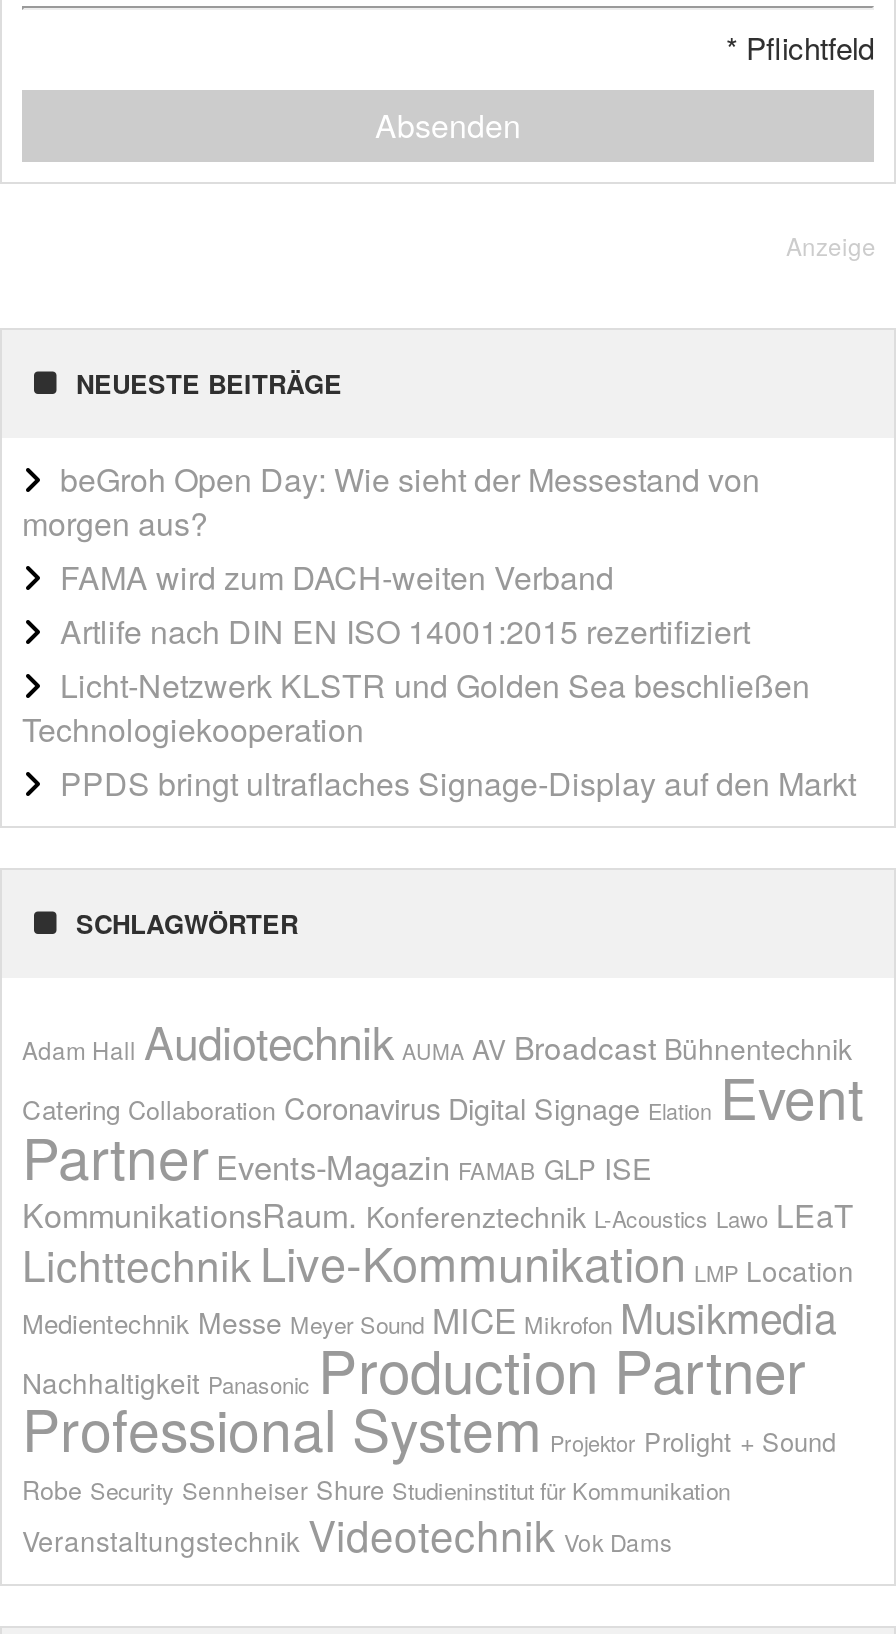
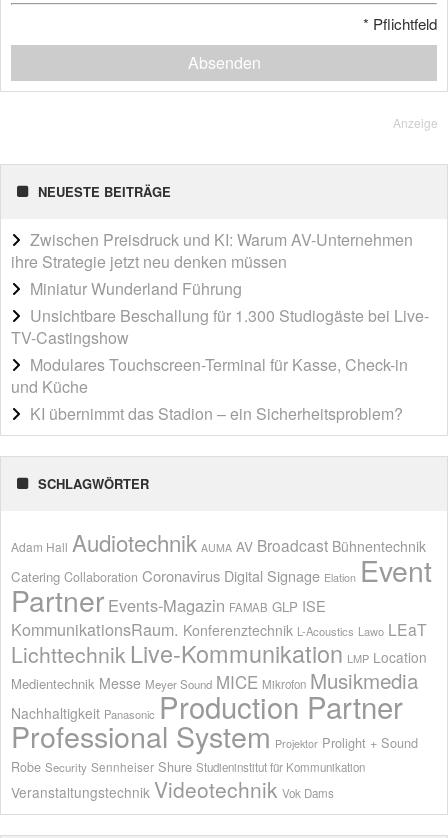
[22,456,856,806] beGroh Open Day: Wie sieht der Messestand von | morgen aus? | FAMA wird zum DACH-weiten Verband | Artlife nach DIN EN ISO 14001:2015 rezertifiziert | Licht-Netzwerk KLSTR und Golden Sea beschließen | Technologiekooperation | PPDS bringt ultraflaches Signage-Display auf den Markt -> [11,228,429,425] Zwischen Preisdruck und KI: Warum AV-Unternehmen | ihre Strategie jetzt neu denken müssen | Miniatur Wunderland Führung | Unsichtbare Beschallung für 1.300 Studiogäste bei Live- | TV-Castingshow | Modulares Touchscreen-Terminal für Kasse, Check-in | und Küche | KI übernimmt das Stadion – ein Sicherheitsproblem?

